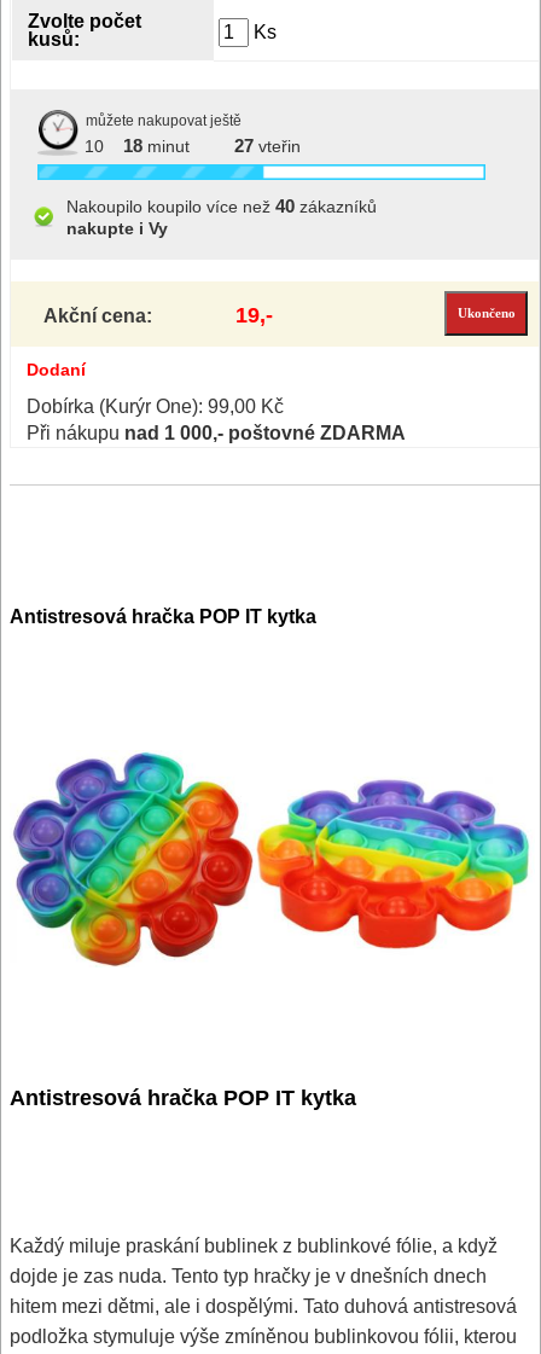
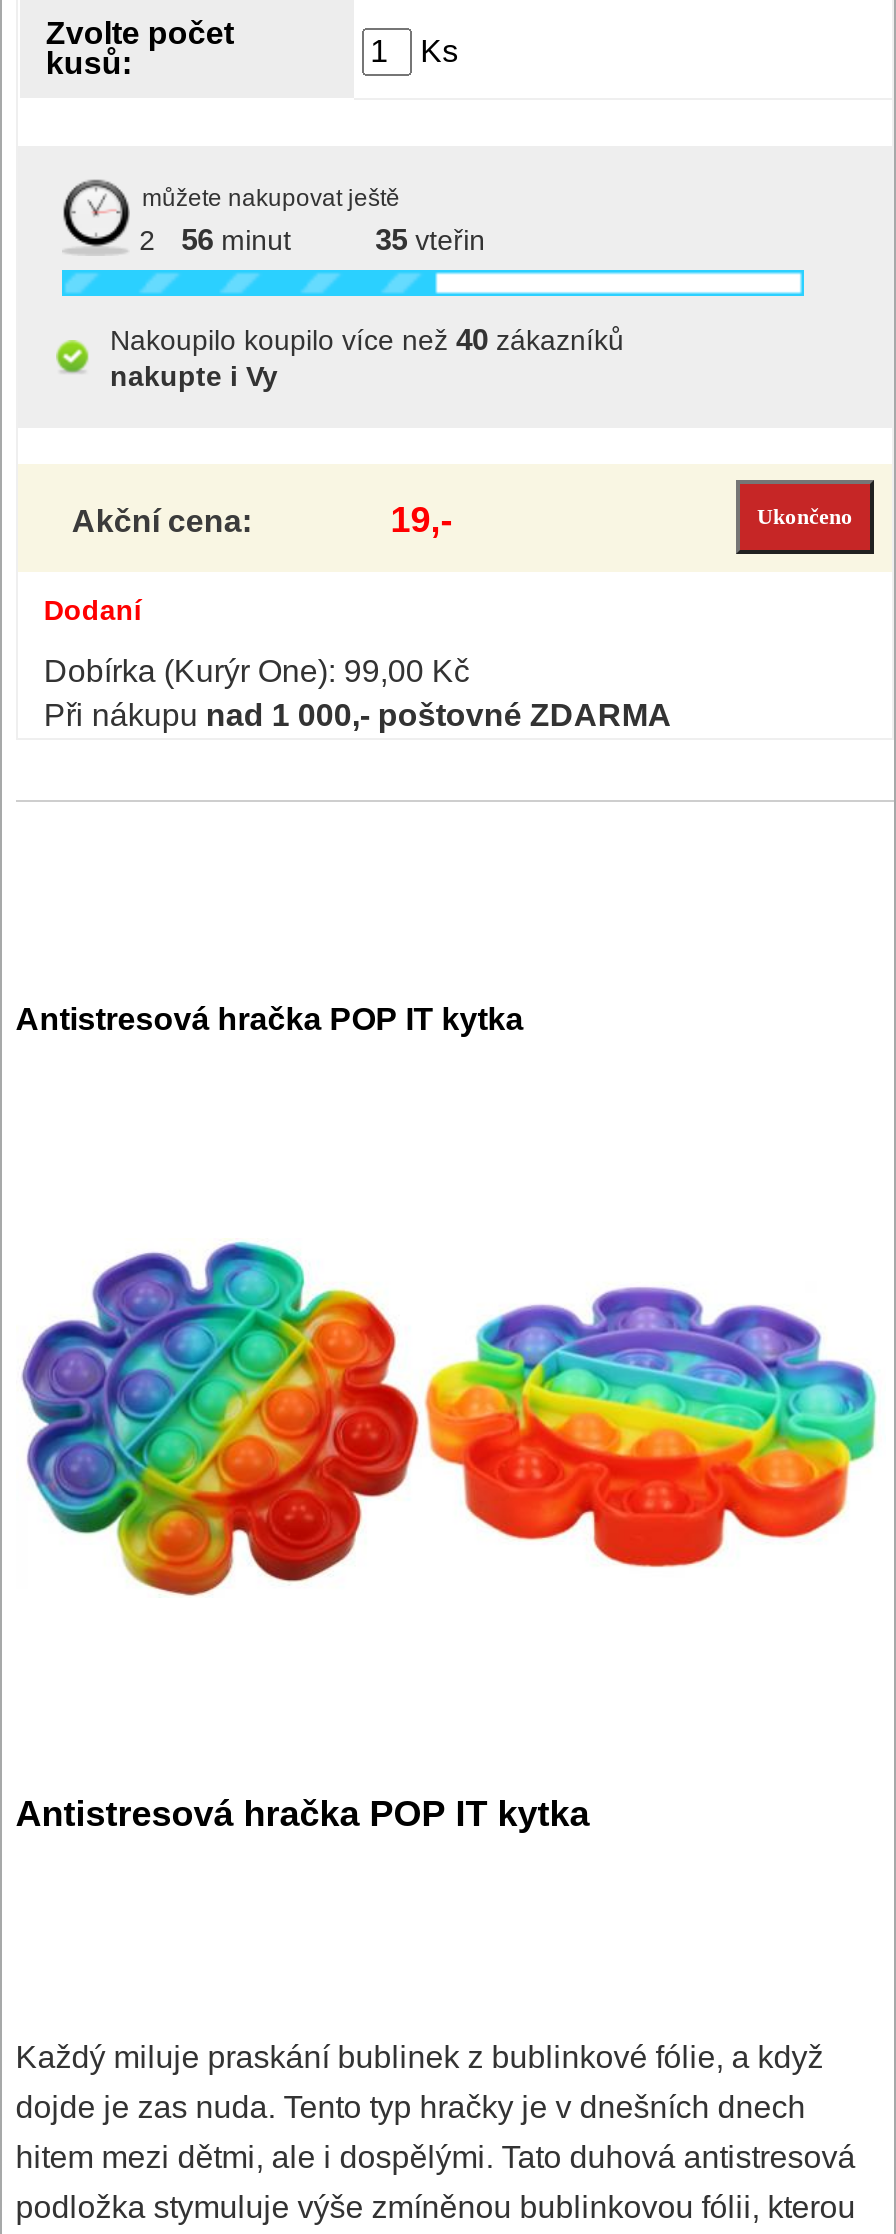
[84,136,103,156] 10 -> [139,224,155,256] 2
[123,135,189,156] 18 minut -> [181,222,291,256] 56 minut
[234,135,300,156] 27 vteřin -> [375,222,485,256] 35 vteřin

